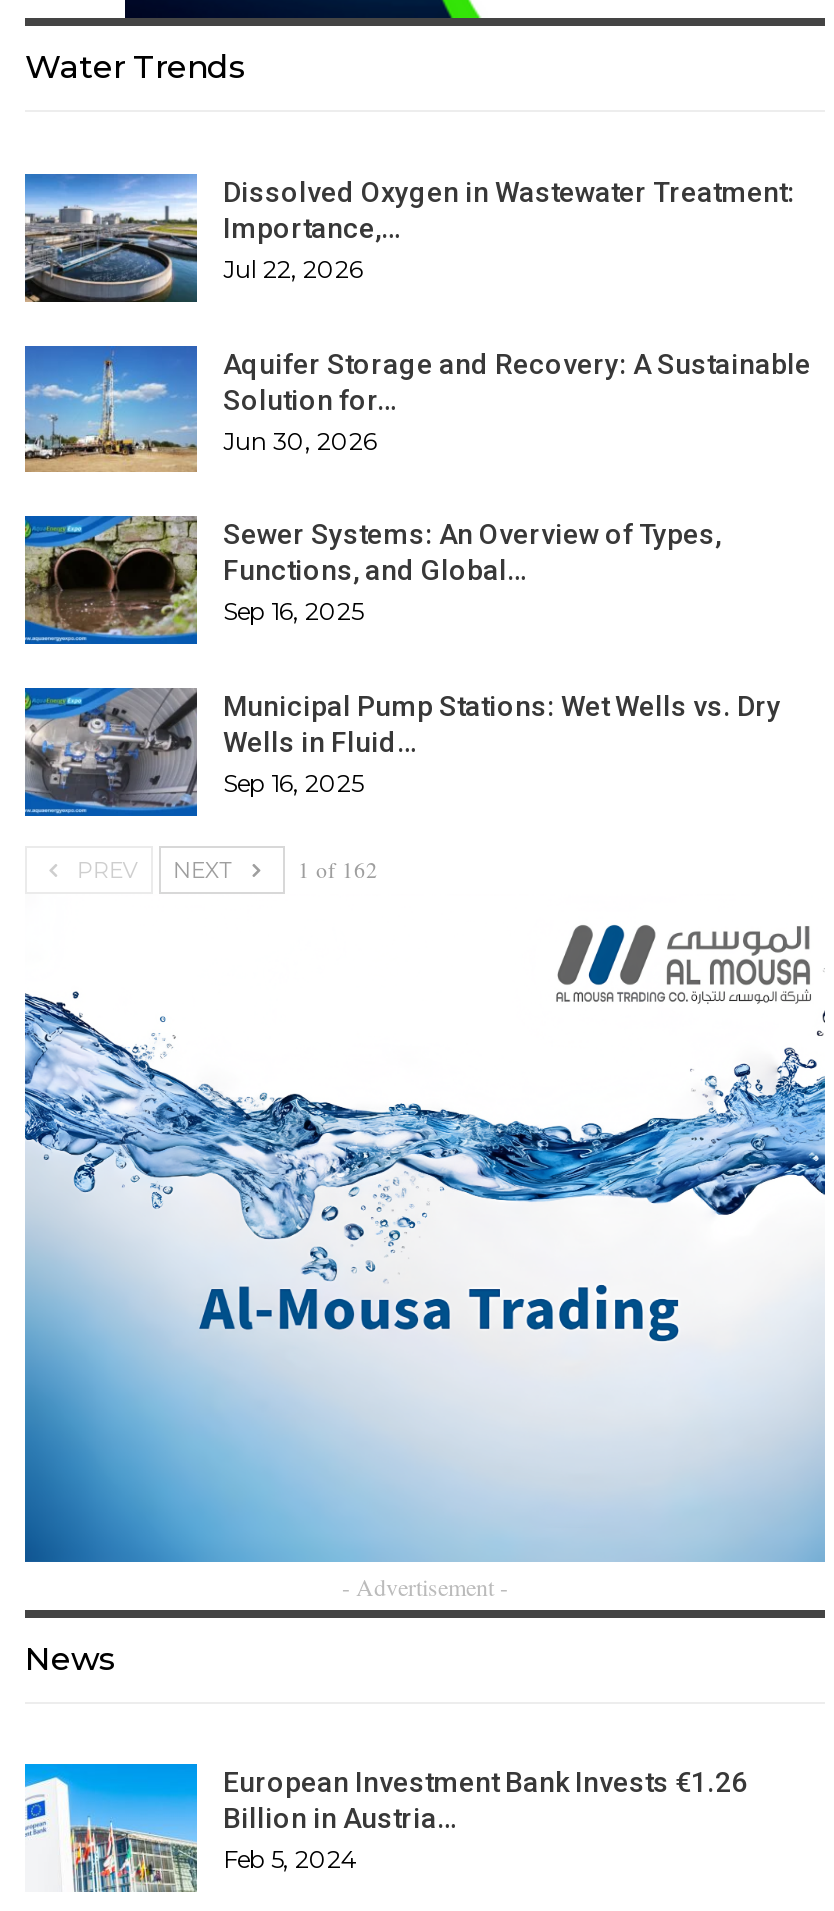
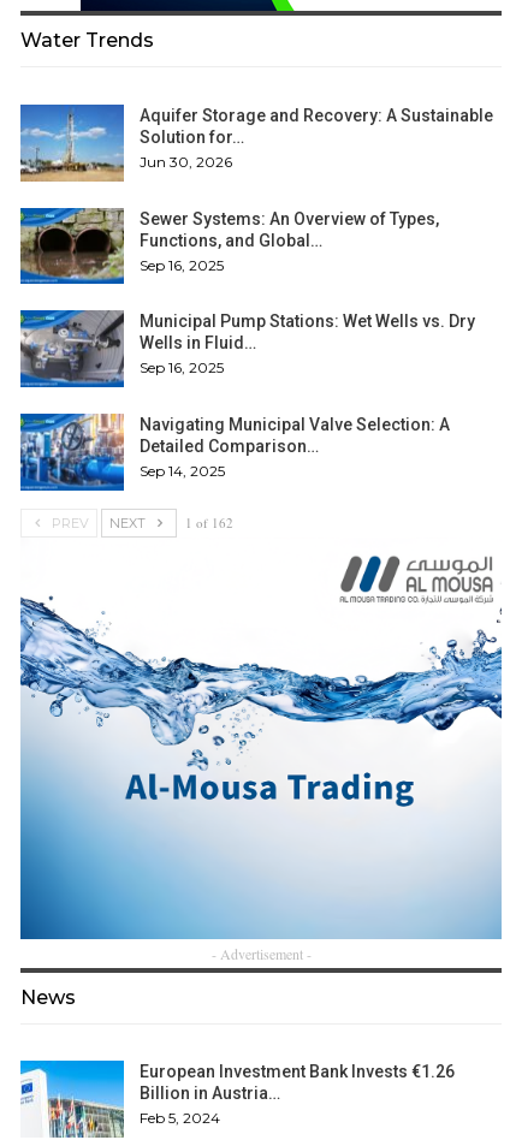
[23,174,795,304] [image] | Dissolved Oxygen in Wastewater Treatment: | Importance,… | Jul 22, 2026 -> none
moved [21,347,811,798] -> [18,106,493,377]: [image] | Aquifer Storage and Recovery: A Sustainable | Solution for… | ... | Wells in Fluid… | Sep 16, 2025
none -> [19,414,450,486] [image] | Navigating Municipal Valve Selection: A | Detailed Comparison… | Sep 14, 2025

